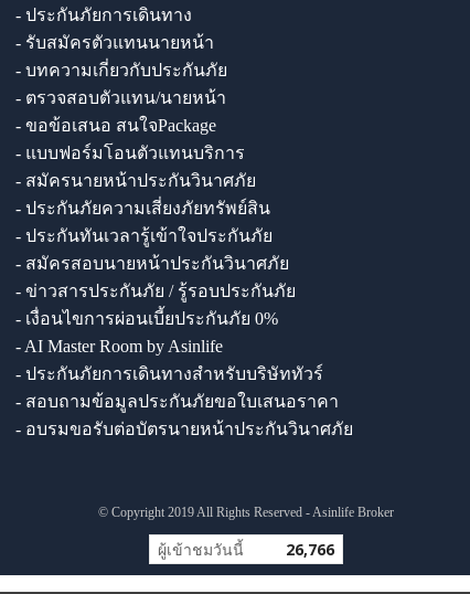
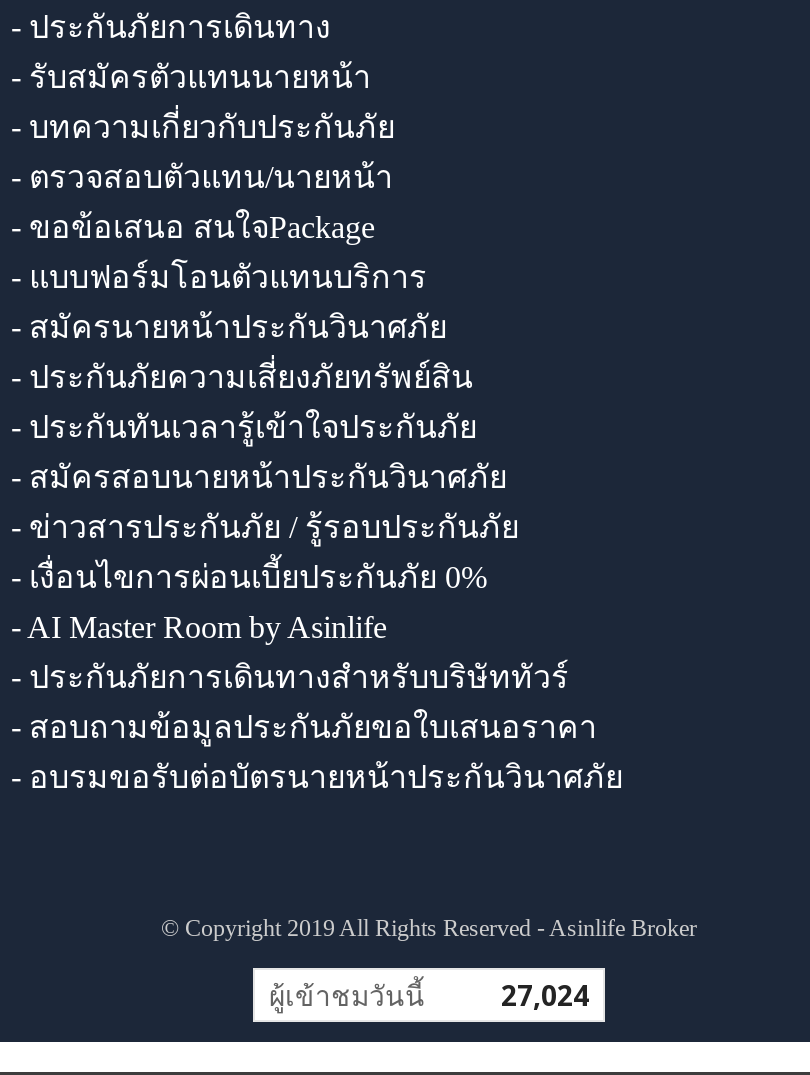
[158,539,334,560] ผู้เข้าชมวันนี้ 26,766 -> [269,976,589,1014] ผู้เข้าชมวันนี้ 27,024

